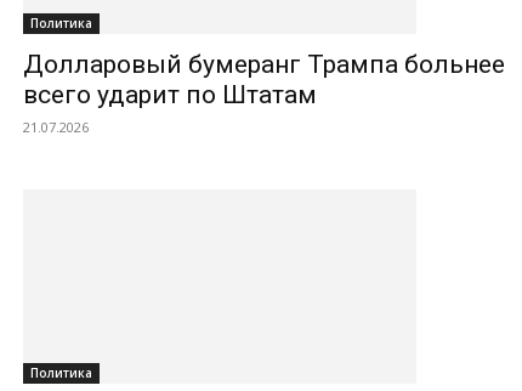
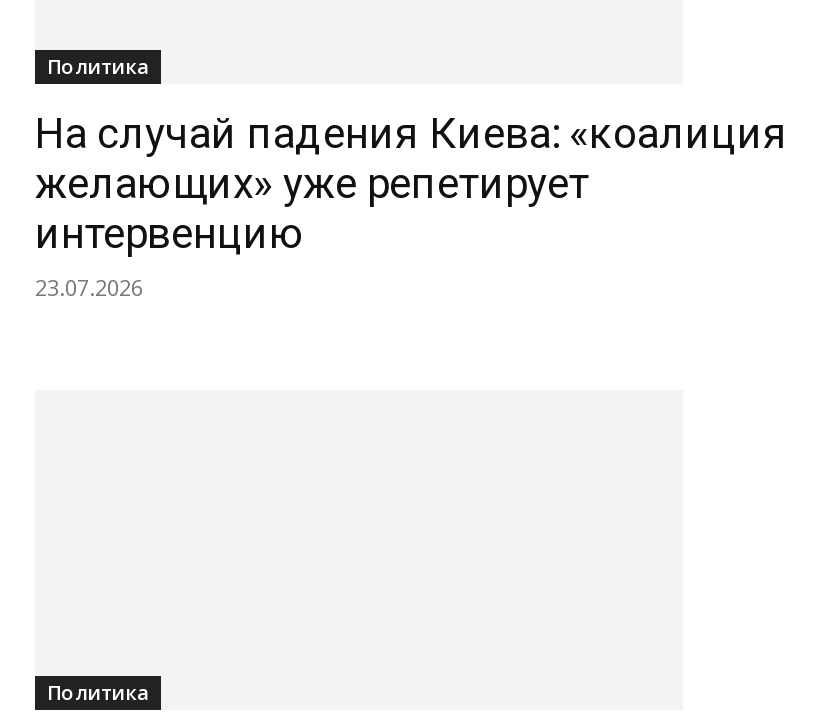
[23,50,505,136] Долларовый бумеранг Трампа больнее | всего ударит по Штатам | 21.07.2026 -> [35,110,787,302] На случай падения Киева: «коалиция | желающих» уже репетирует | интервенцию | 23.07.2026

